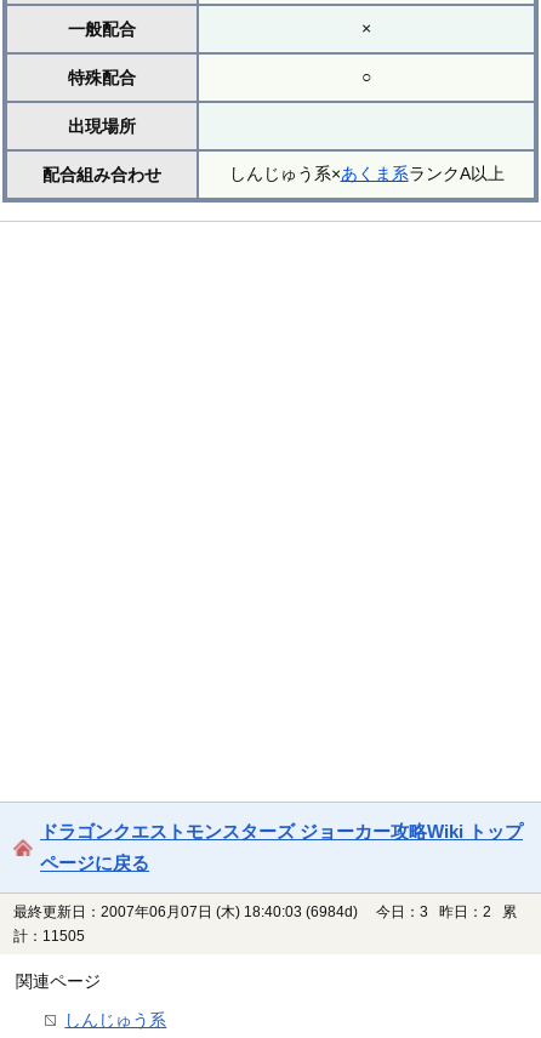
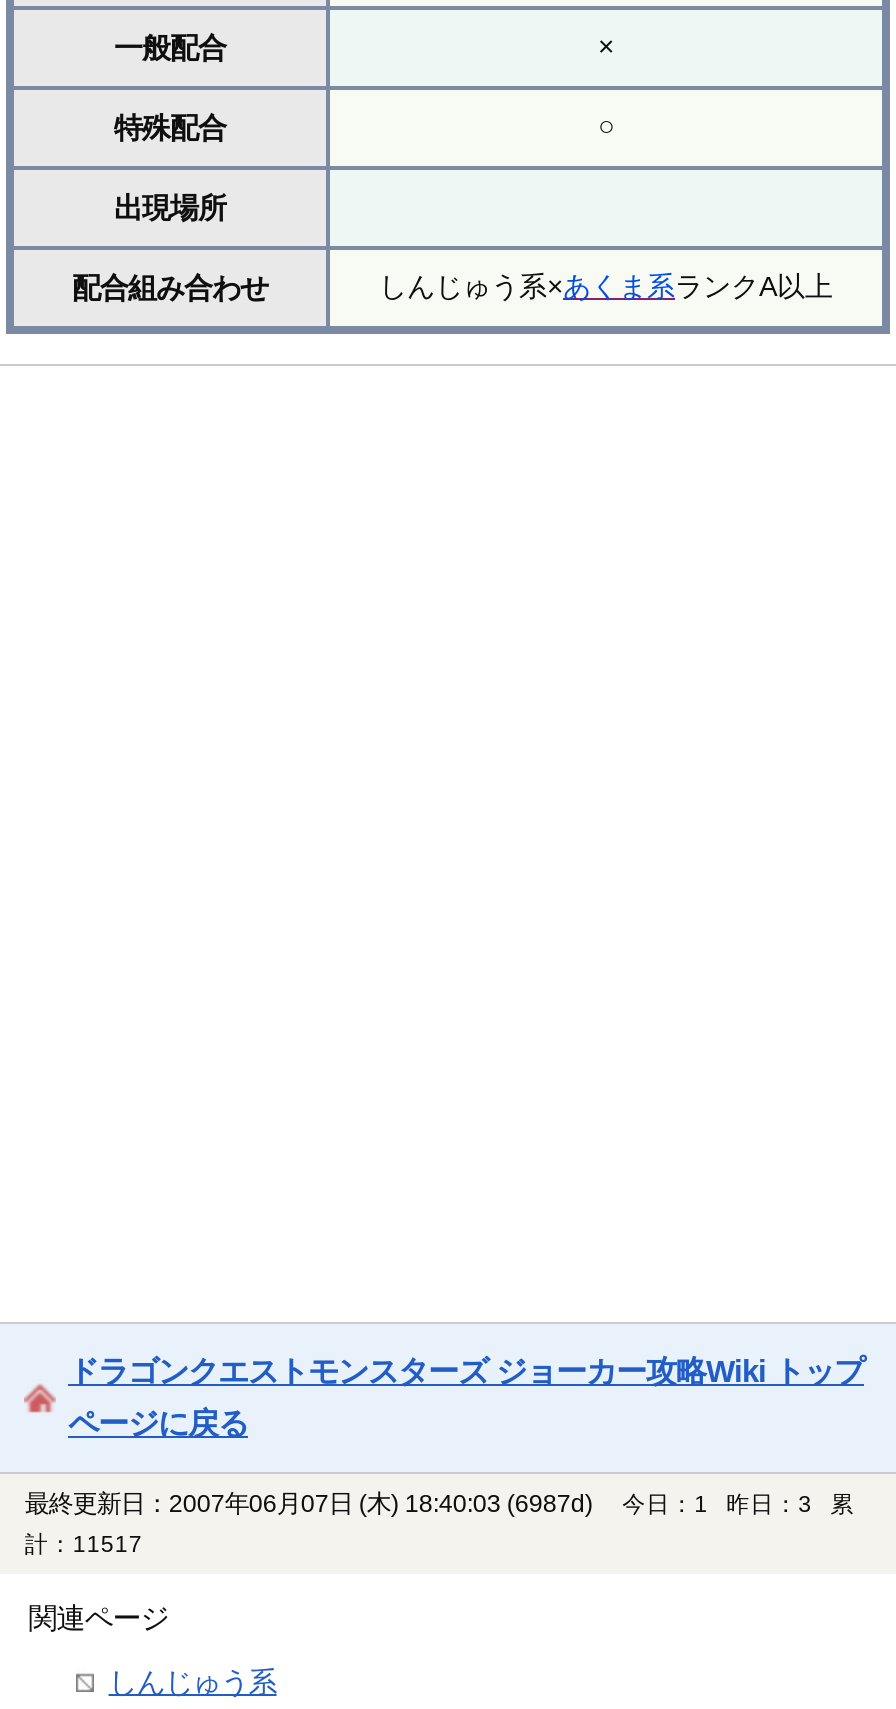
[14,904,358,920] 最終更新日：2007年06月07日 (木) 18:40:03 (6984d) -> [25,1490,593,1518] 最終更新日：2007年06月07日 (木) 18:40:03 (6987d)
[376,905,517,919] 今日：3 昨日：2 累 -> [622,1492,854,1516] 今日：1 昨日：3 累
[14,929,93,944] 計：11505 -> [25,1532,155,1556] 計：11517

